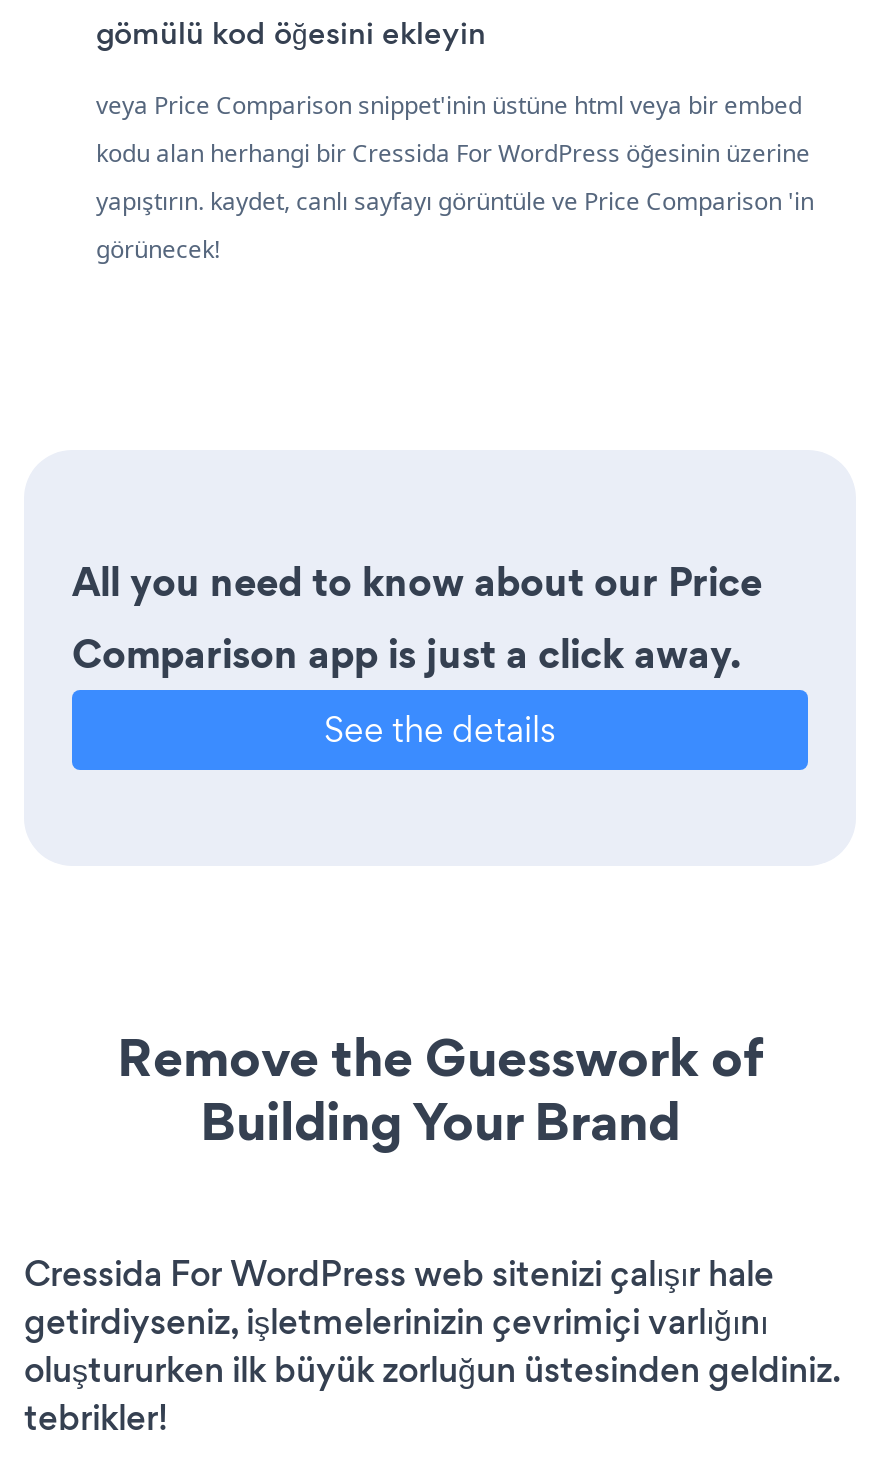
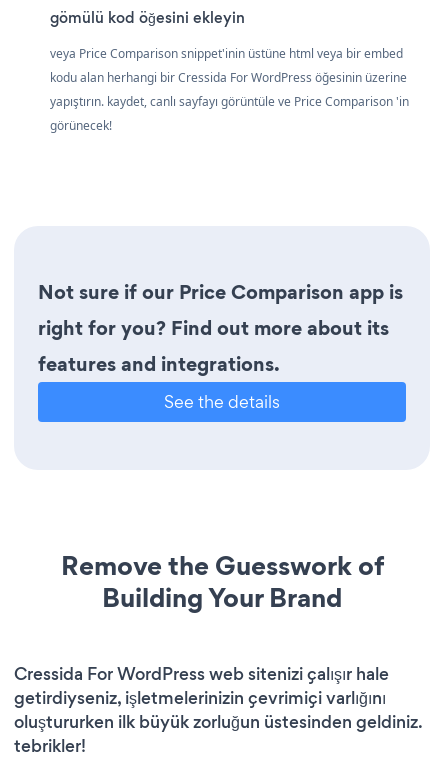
[72,554,762,682] All you need to know about our Price | Comparison app is just a click away. -> [38,278,403,378] Not sure if our Price Comparison app is | right for you? Find out more about its | features and integrations.

